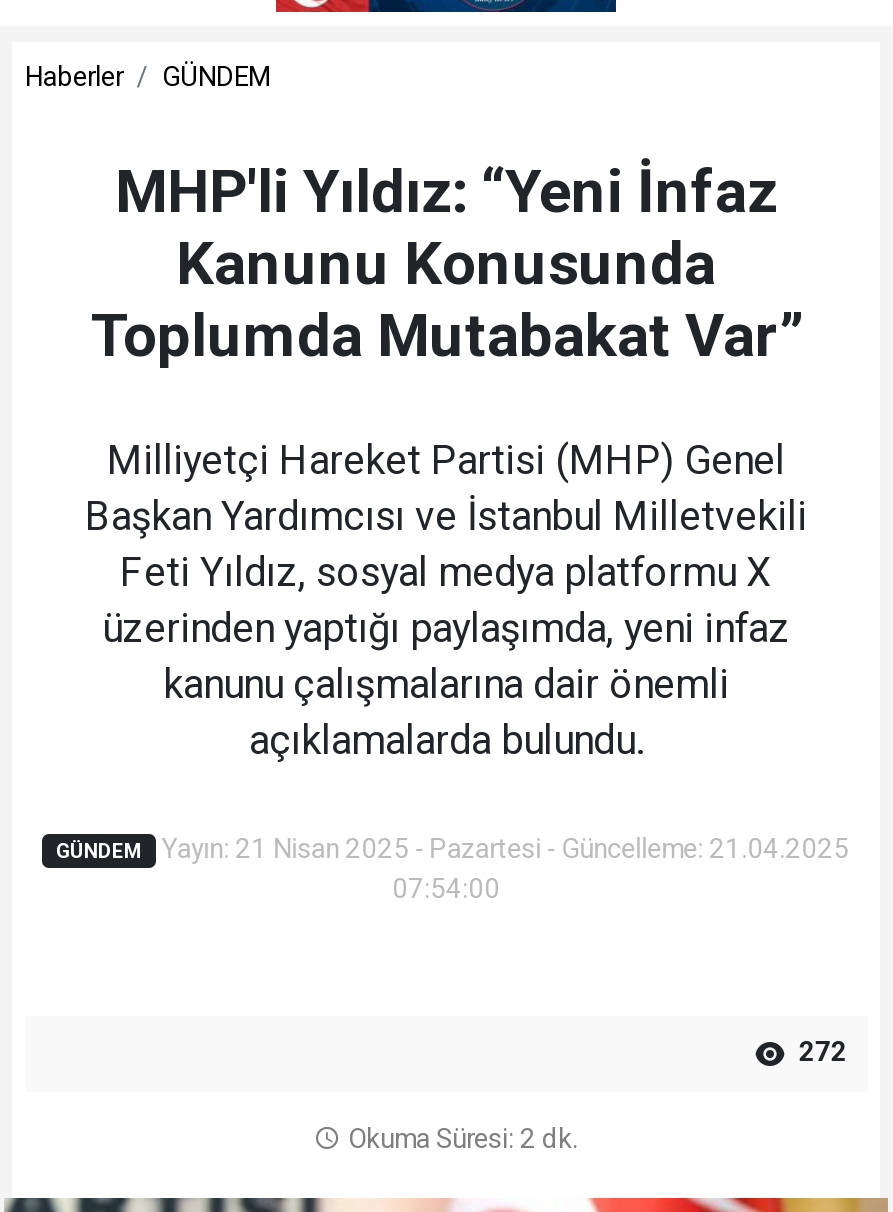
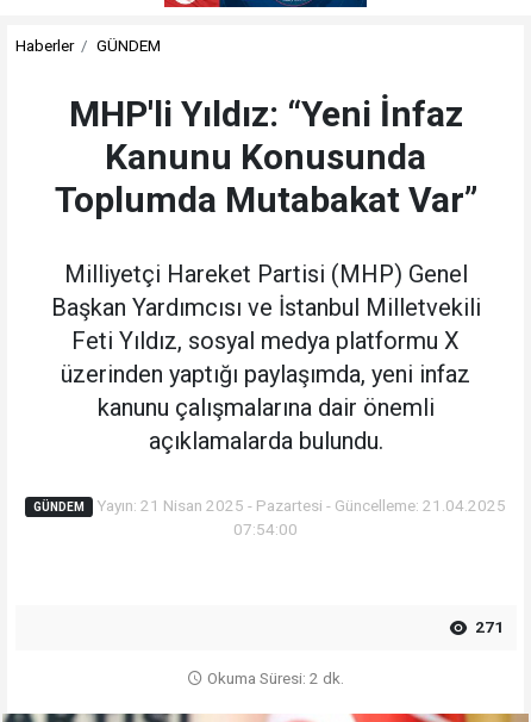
[799,1035,847,1067] 272 -> [476,616,504,635] 271

